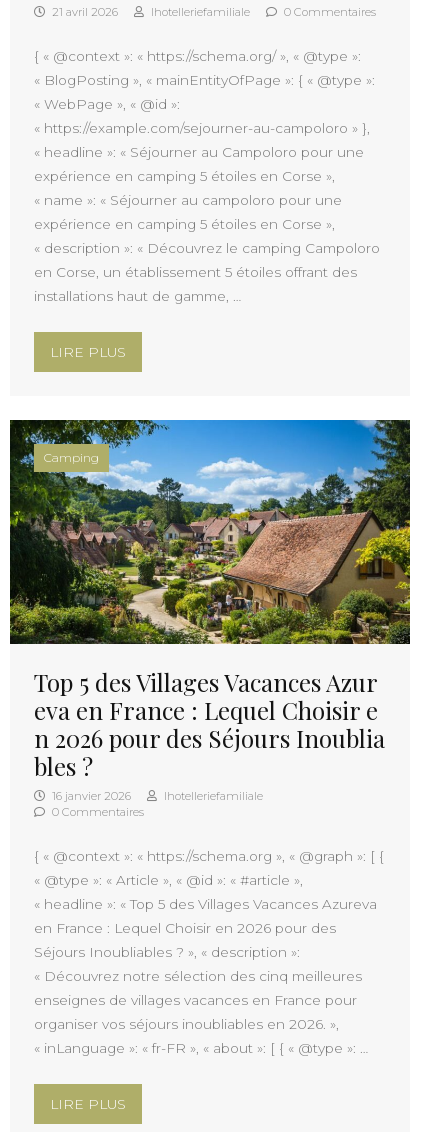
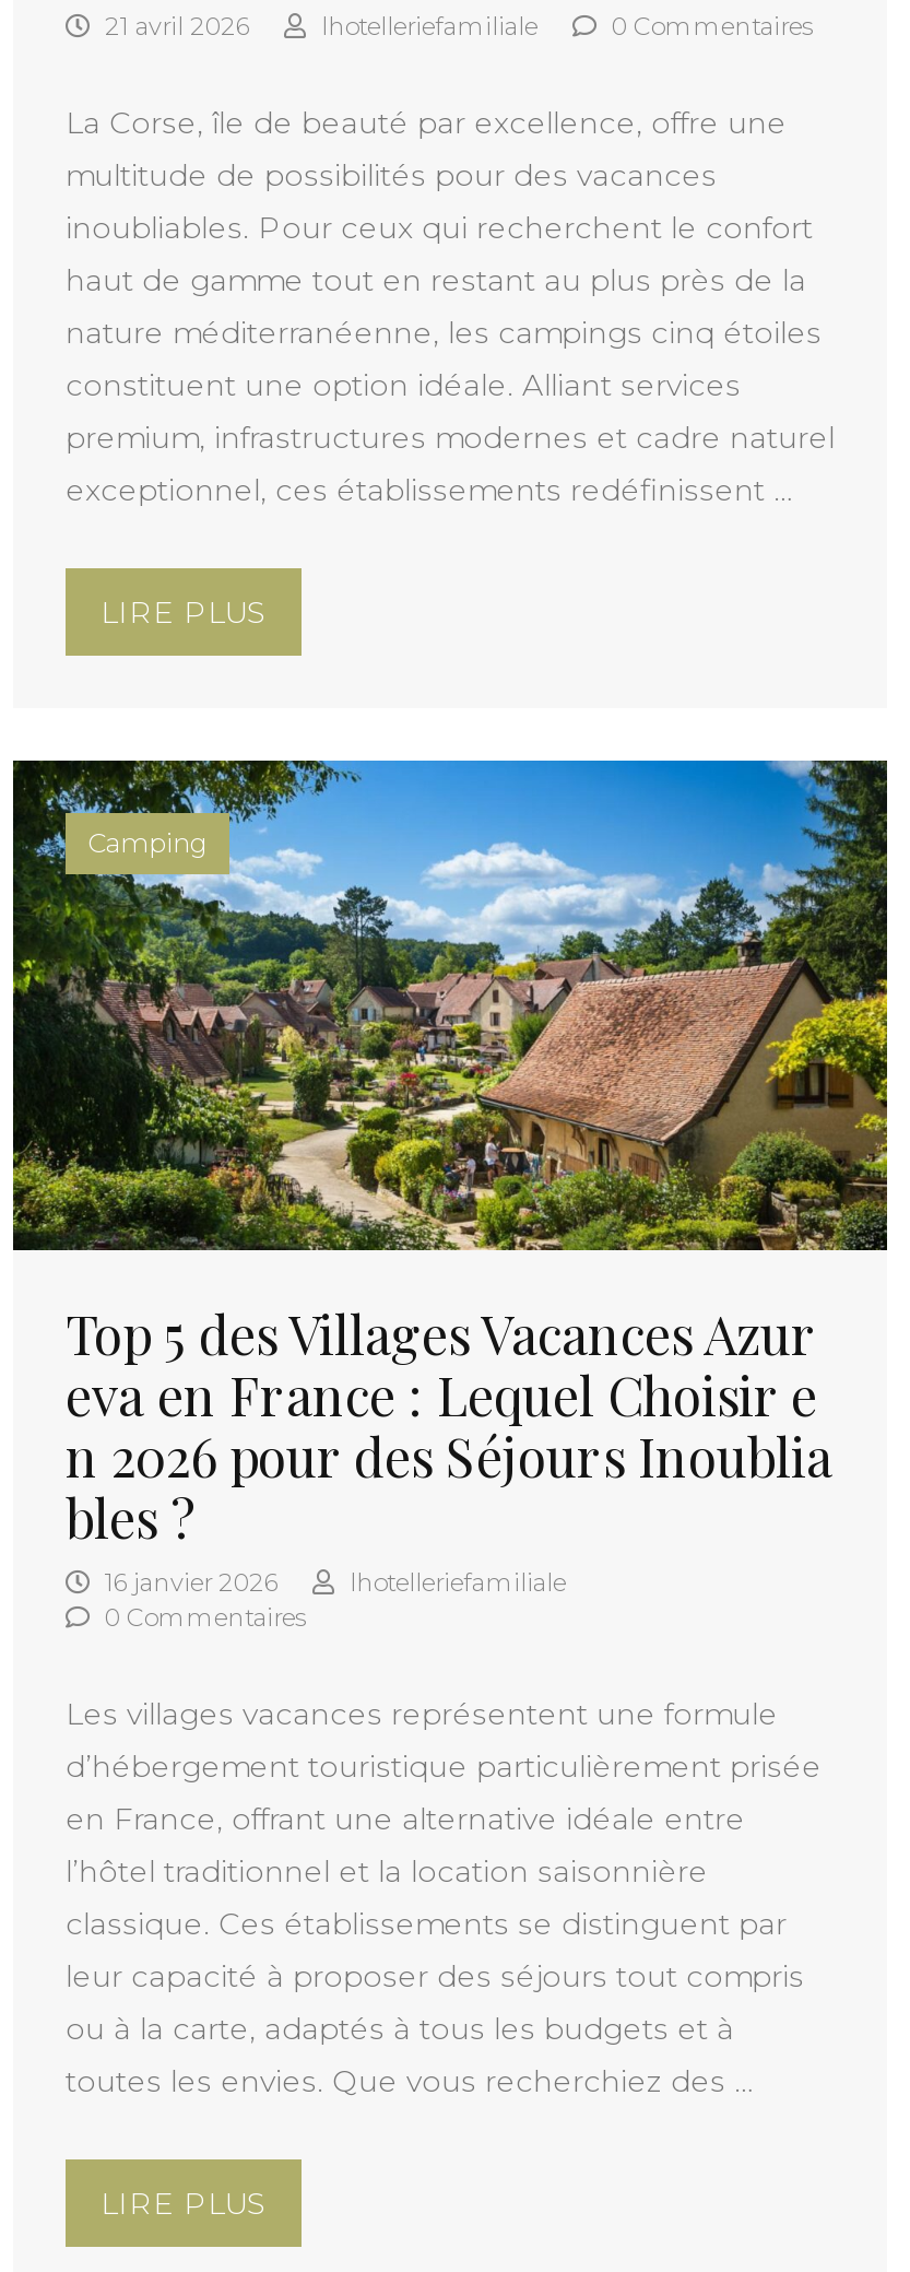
[34,48,380,304] { « @context »: « https://schema.org/ », « @type »: | « BlogPosting », « mainEntityOfPage »: { « @type »: | « WebPage », « @id »: | « https://example.com/sejourner-au-campoloro » }, | « headline »: « Séjourner au Campoloro pour une | expérience en camping 5 étoiles en Corse », | « name »: « Séjourner au campoloro pour une | expérience en camping 5 étoiles en Corse », | « description »: « Découvrez le camping Campoloro | en Corse, un établissement 5 étoiles offrant des | installations haut de gamme, … -> [66,104,835,507] La Corse, île de beauté par excellence, offre une | multitude de possibilités pour des vacances | inoubliables. Pour ceux qui recherchent le confort | haut de gamme tout en restant au plus près de la | nature méditerranéenne, les campings cinq étoiles | constituent une option idéale. Alliant services | premium, infrastructures modernes et cadre naturel | exceptionnel, ces établissements redéfinissent …
[34,848,384,1056] { « @context »: « https://schema.org », « @graph »: [ { | « @type »: « Article », « @id »: « #article », | « headline »: « Top 5 des Villages Vacances Azureva | en France : Lequel Choisir en 2026 pour des | Séjours Inoubliables ? », « description »: | « Découvrez notre sélection des cinq meilleures | enseignes de villages vacances en France pour | organiser vos séjours inoubliables en 2026. », | « inLanguage »: « fr-FR », « about »: [ { « @type »: … -> [66,1696,822,2098] Les villages vacances représentent une formule | d’hébergement touristique particulièrement prisée | en France, offrant une alternative idéale entre | l’hôtel traditionnel et la location saisonnière | classique. Ces établissements se distinguent par | leur capacité à proposer des séjours tout compris | ou à la carte, adaptés à tous les budgets et à | toutes les envies. Que vous recherchiez des …

